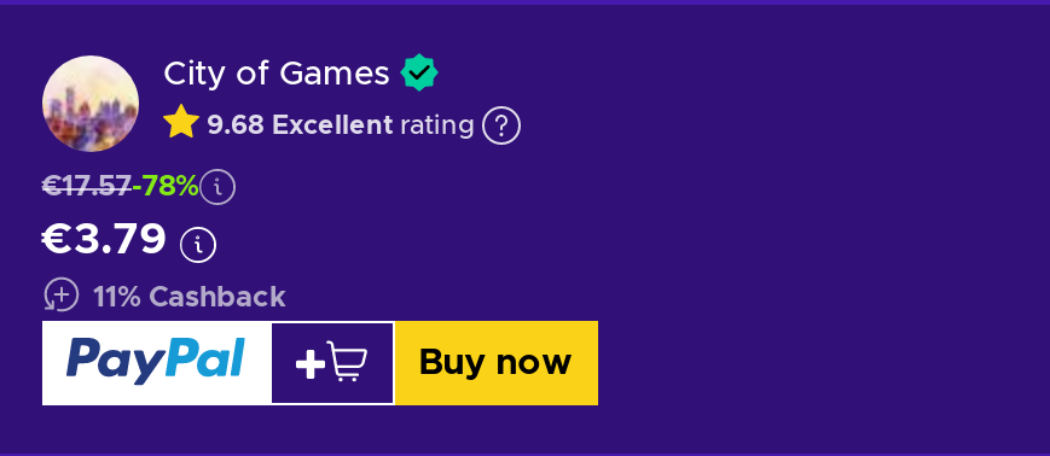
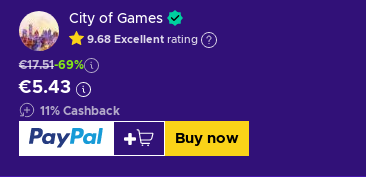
[42,170,199,199] €17.57-78% -> [19,59,84,71] €17.51-69%
[42,219,168,262] €3.79 -> [19,79,71,97] €5.43

